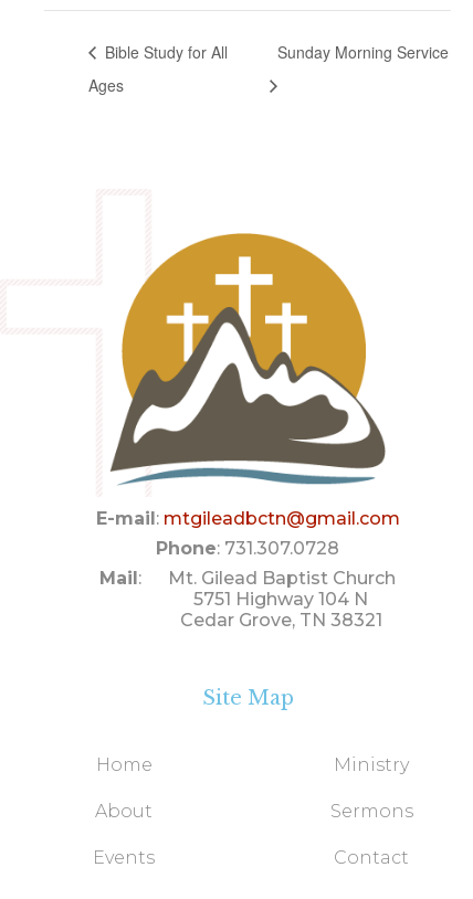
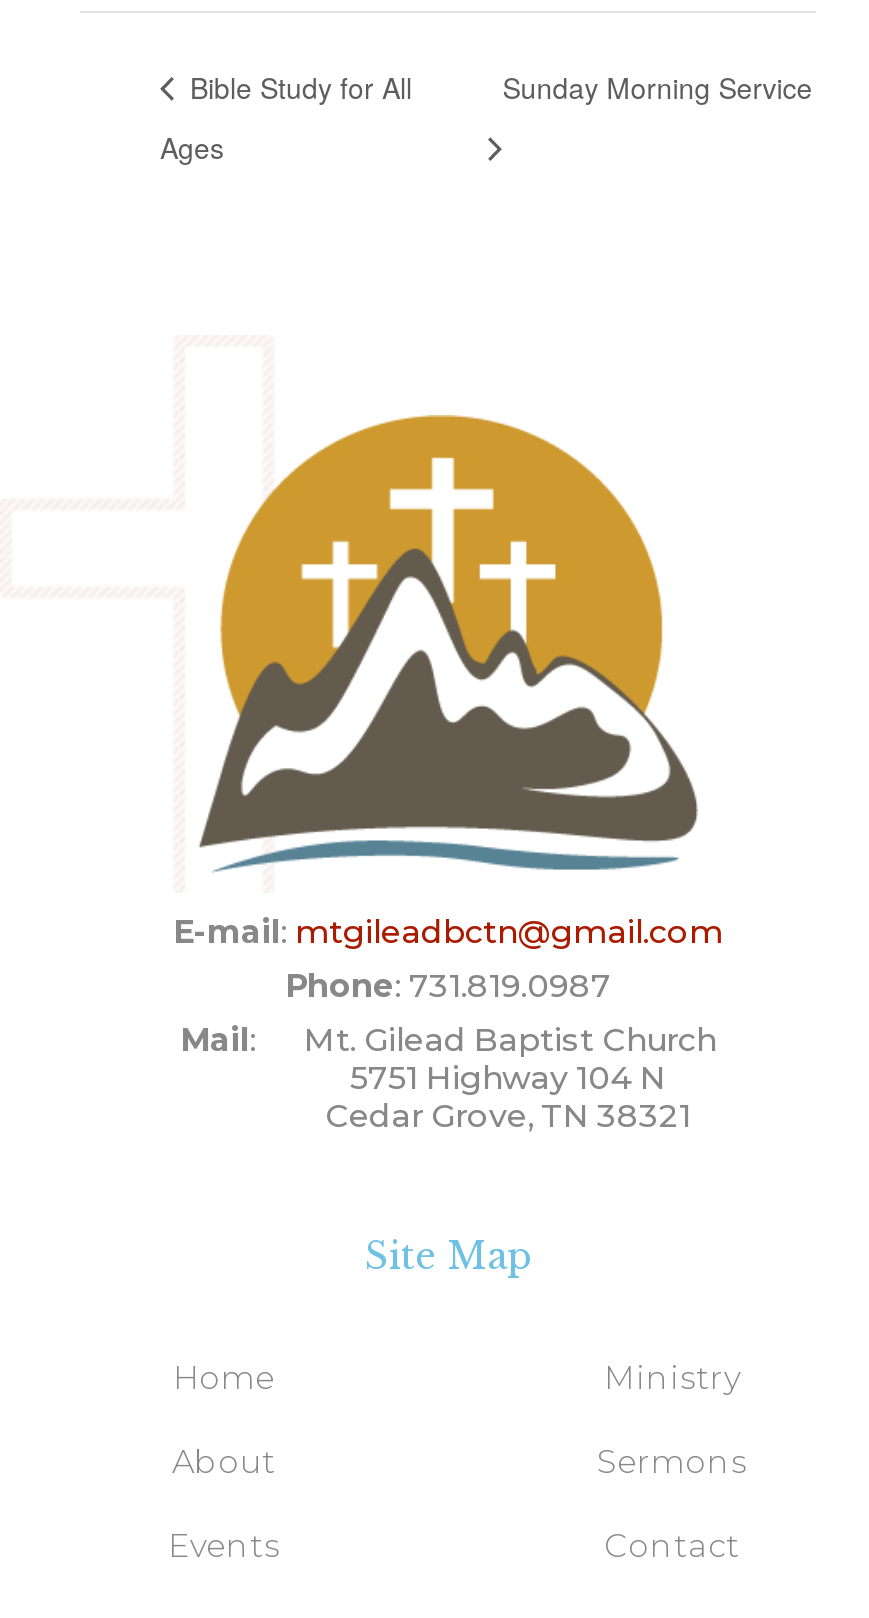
[156,538,339,559] Phone: 731.307.0728 -> [285,968,611,1006] Phone: 731.819.0987

